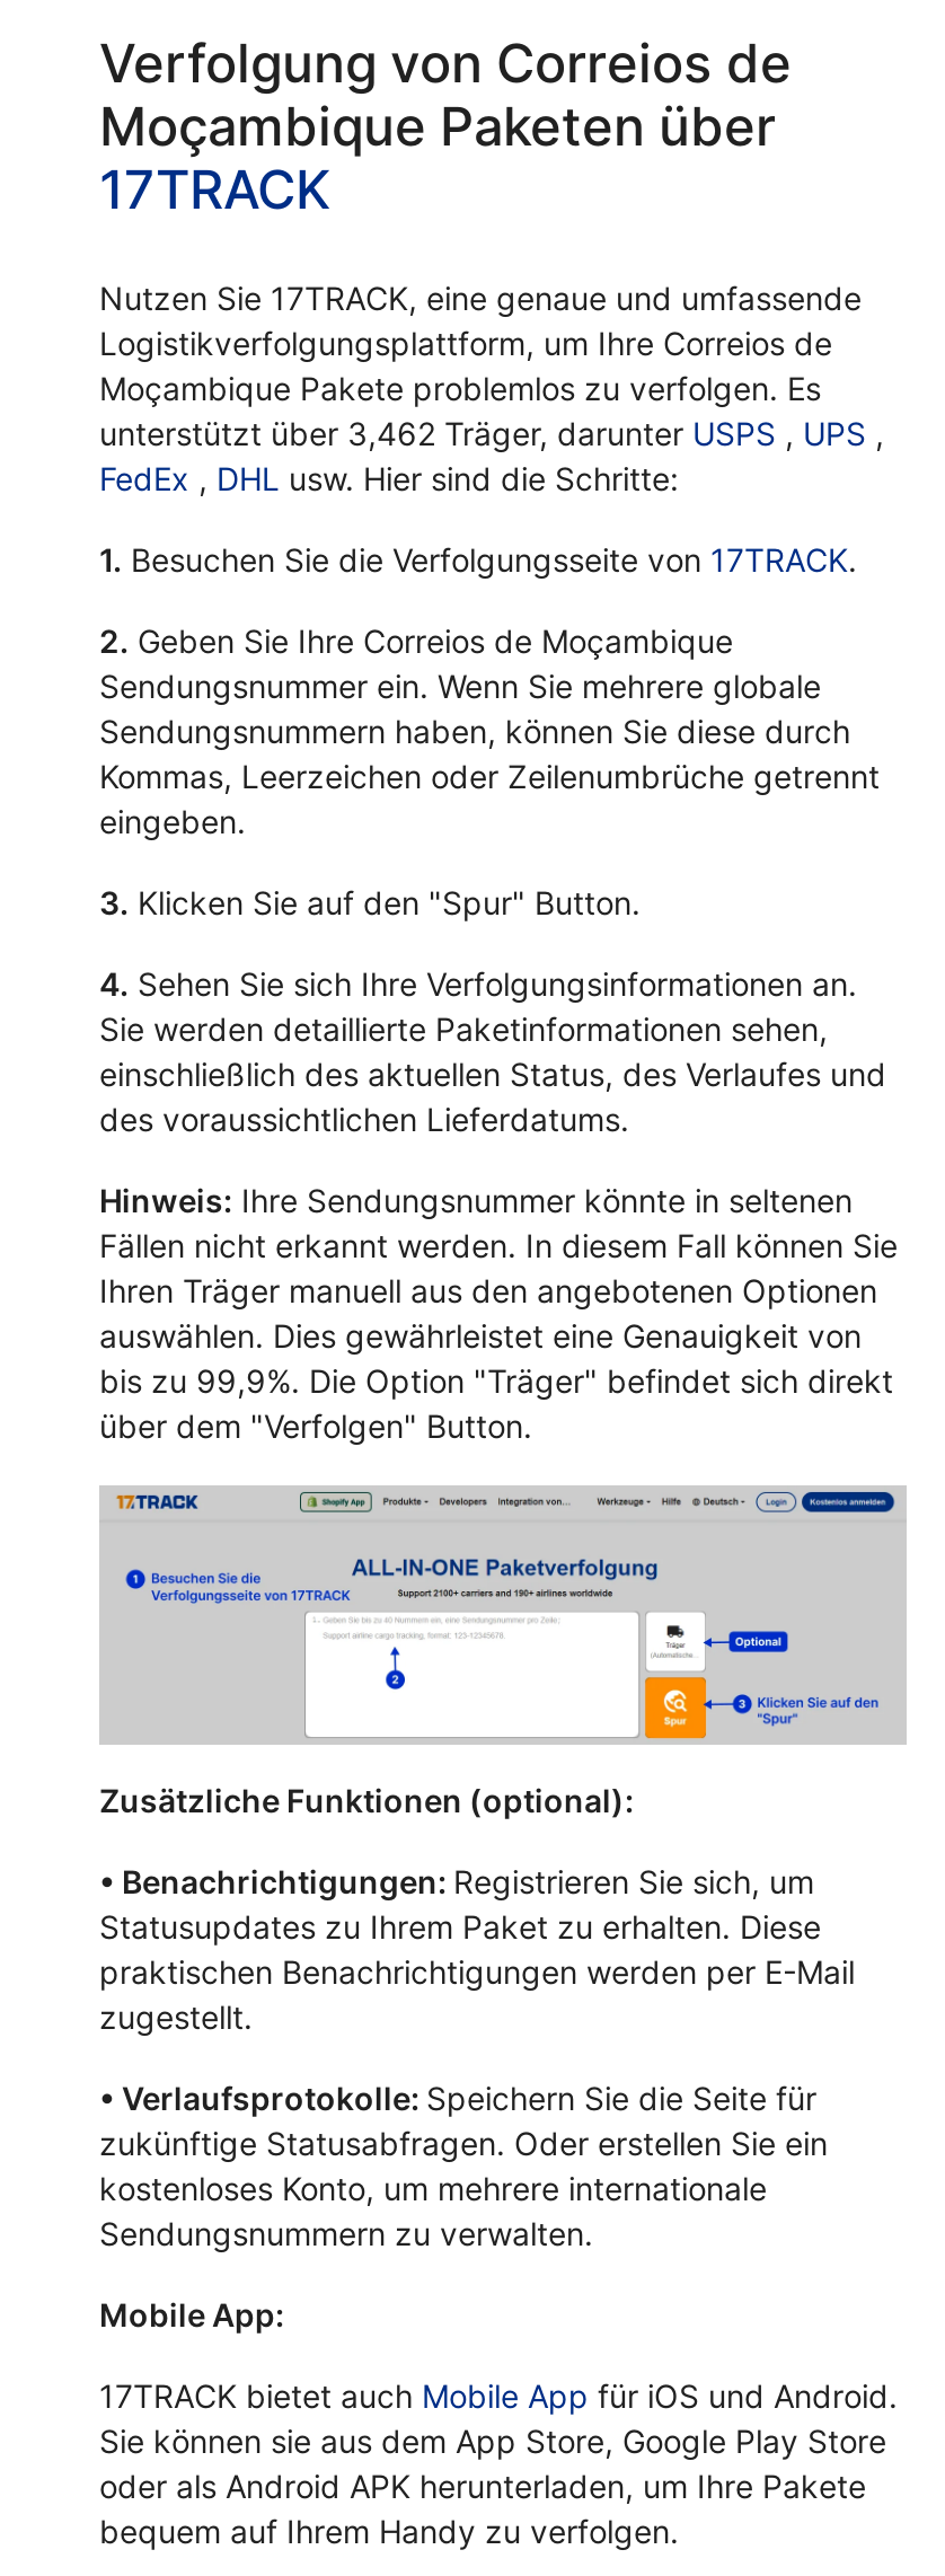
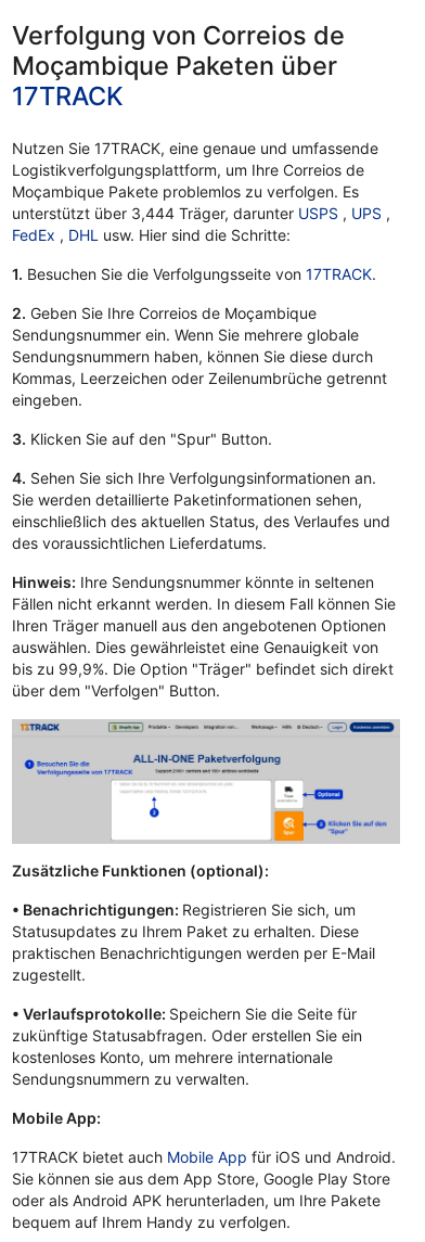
[99,414,884,452] unterstützt über 3,462 Träger, darunter USPS, UPS, -> [12,204,390,222] unterstützt über 3,444 Träger, darunter USPS, UPS,

